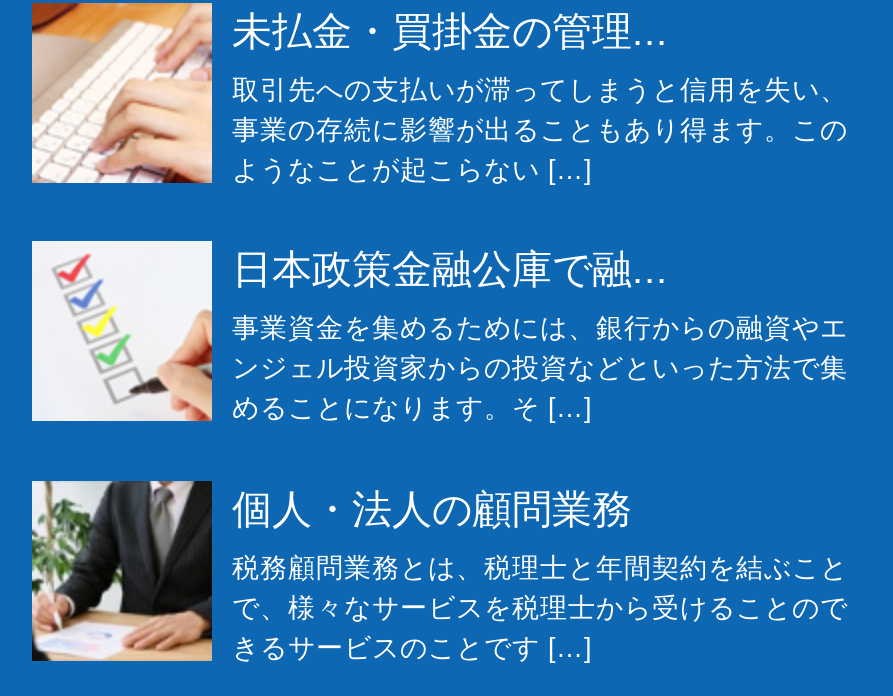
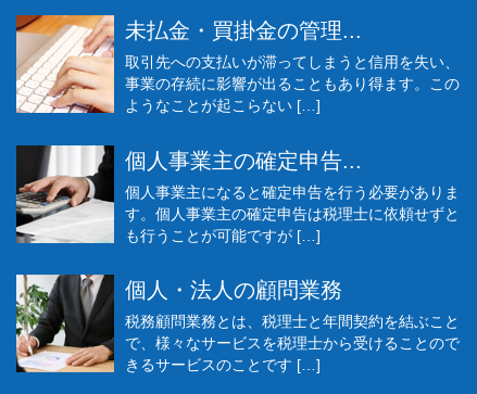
[30,238,668,424] [image] | 日本政策金融公庫で融... -> [15,144,362,244] [image] | 個人事業主の確定申告...
[232,314,848,424] 事業資金を集めるためには、銀行からの融資やエ | ンジェル投資家からの投資などといった方法で集 | めることになります。そ […] -> [125,184,460,244] 個人事業主になると確定申告を行う必要がありま | す。個人事業主の確定申告は税理士に依頼せずと | も行うことが可能ですが […]

